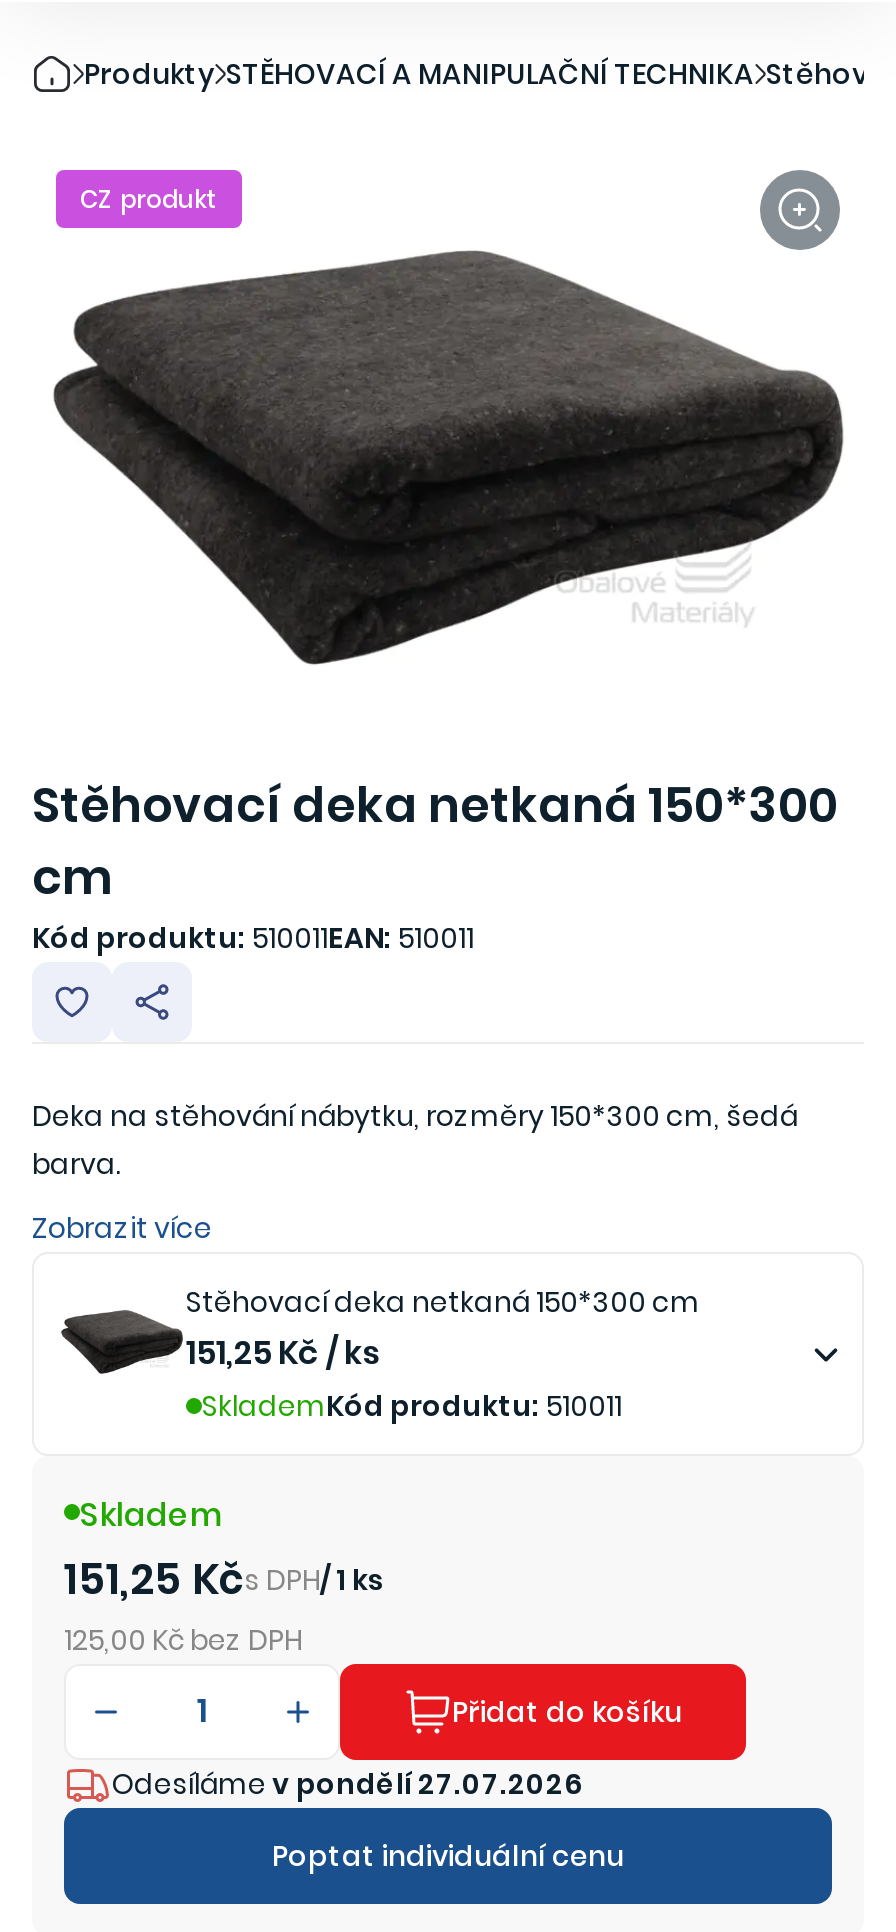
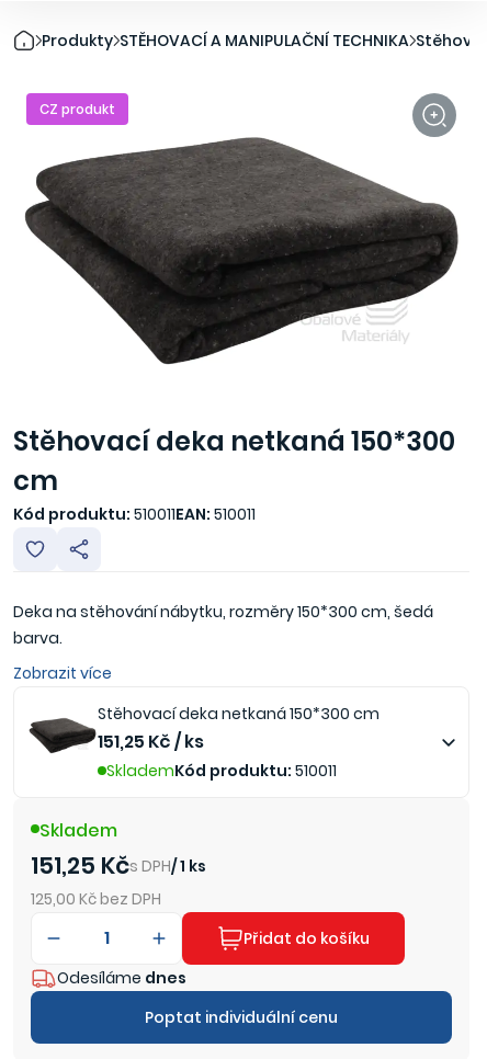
[112,1764,582,1804] Odesíláme v pondělí 27.07.2026 -> [57,967,186,989] Odesíláme dnes

